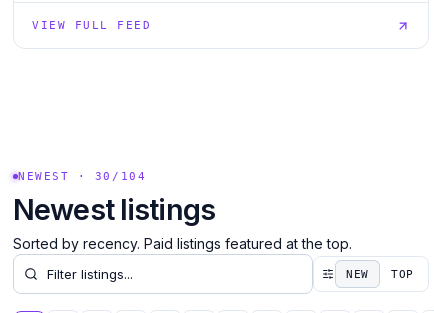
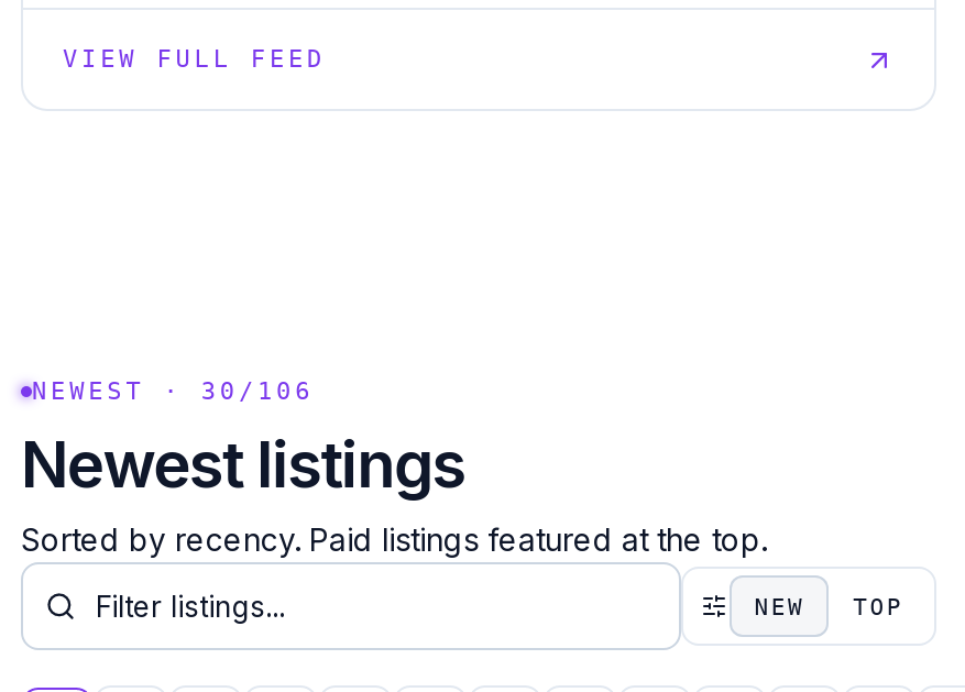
[18,170,146,183] NEWEST · 30 / 104 -> [32,377,314,406] NEWEST · 30 / 106

